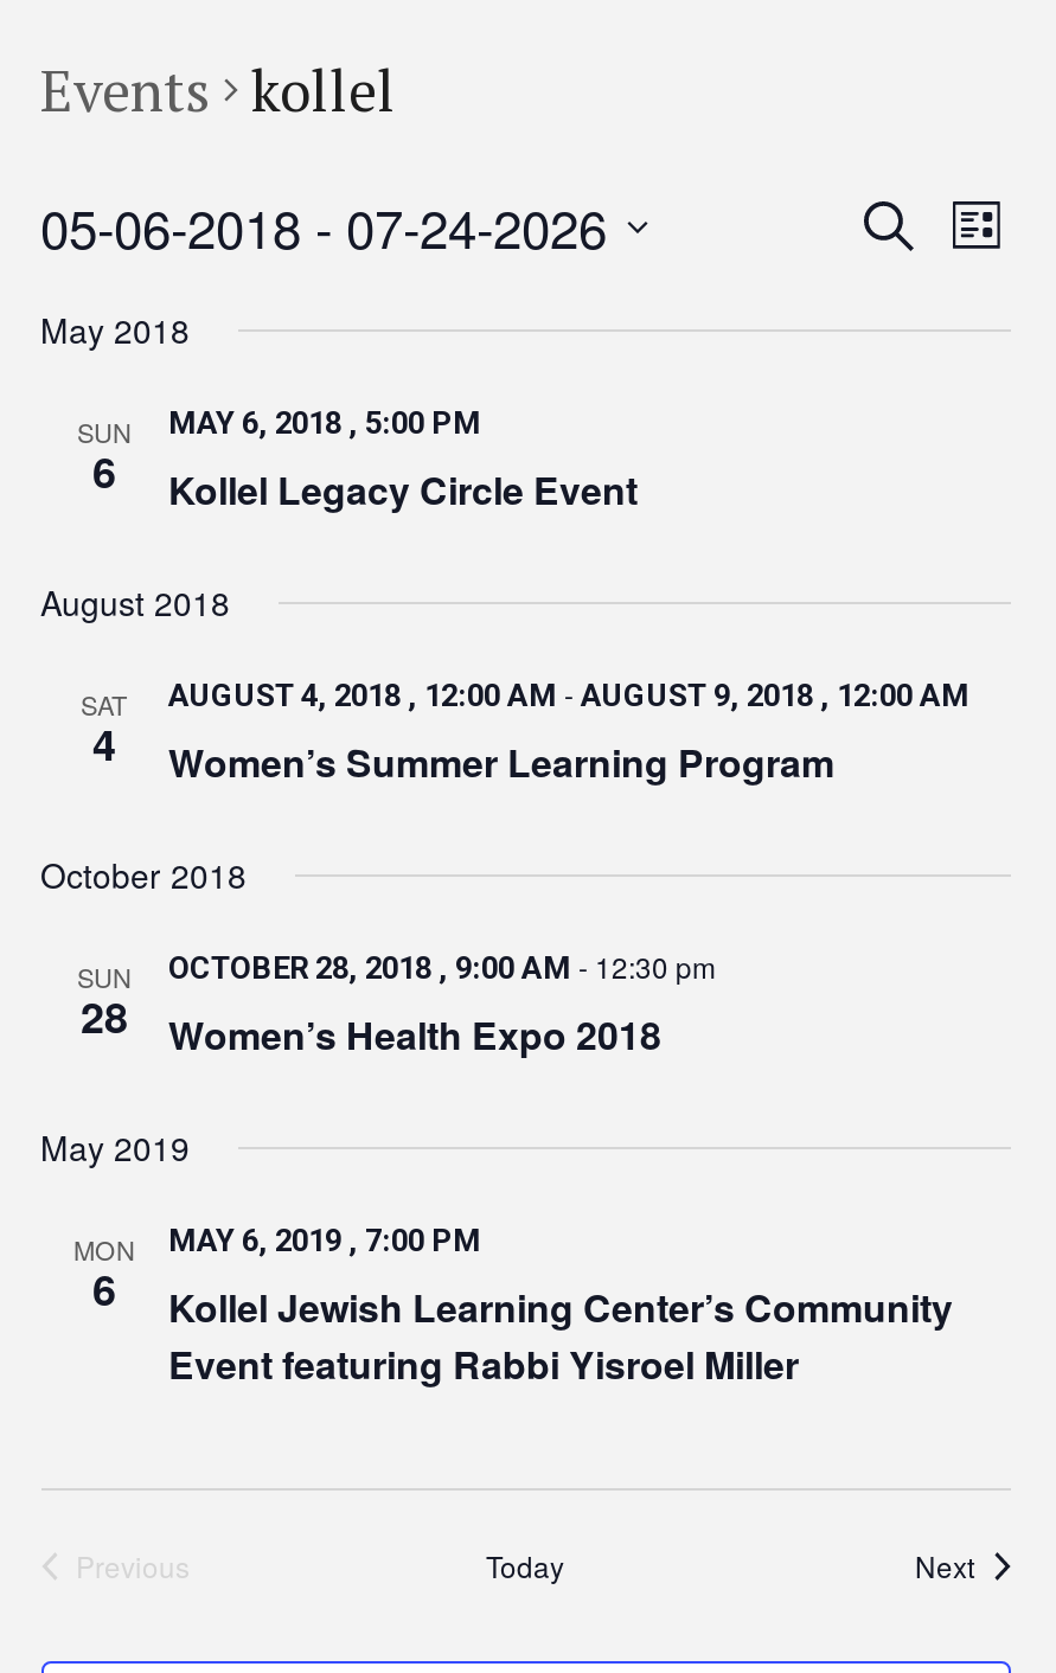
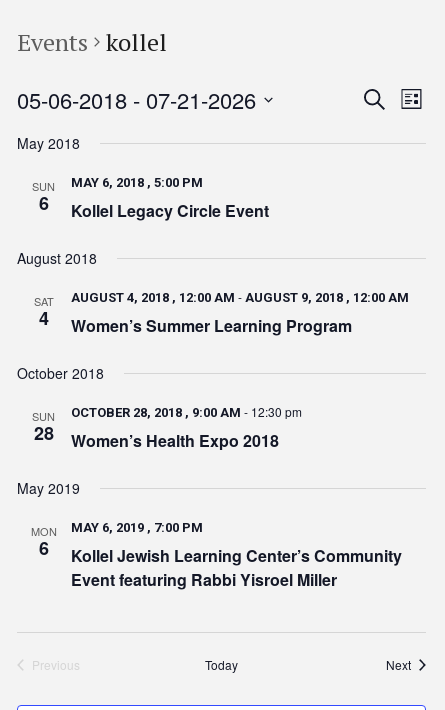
[40,190,607,263] 05-06-2018 - 07-24-2026 -> [16,84,255,115] 05-06-2018 - 07-21-2026

